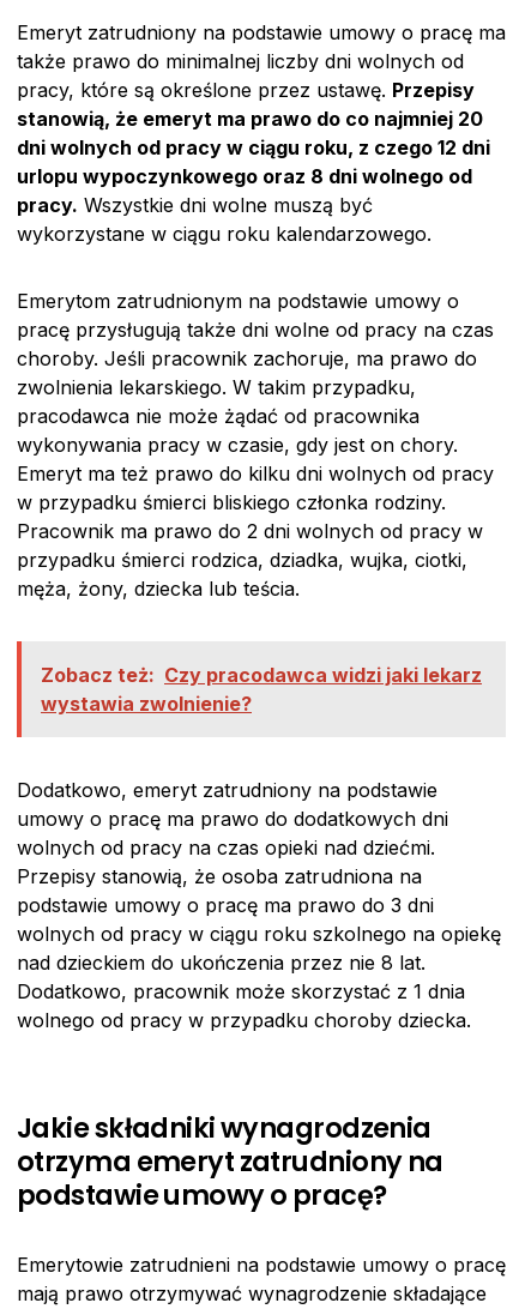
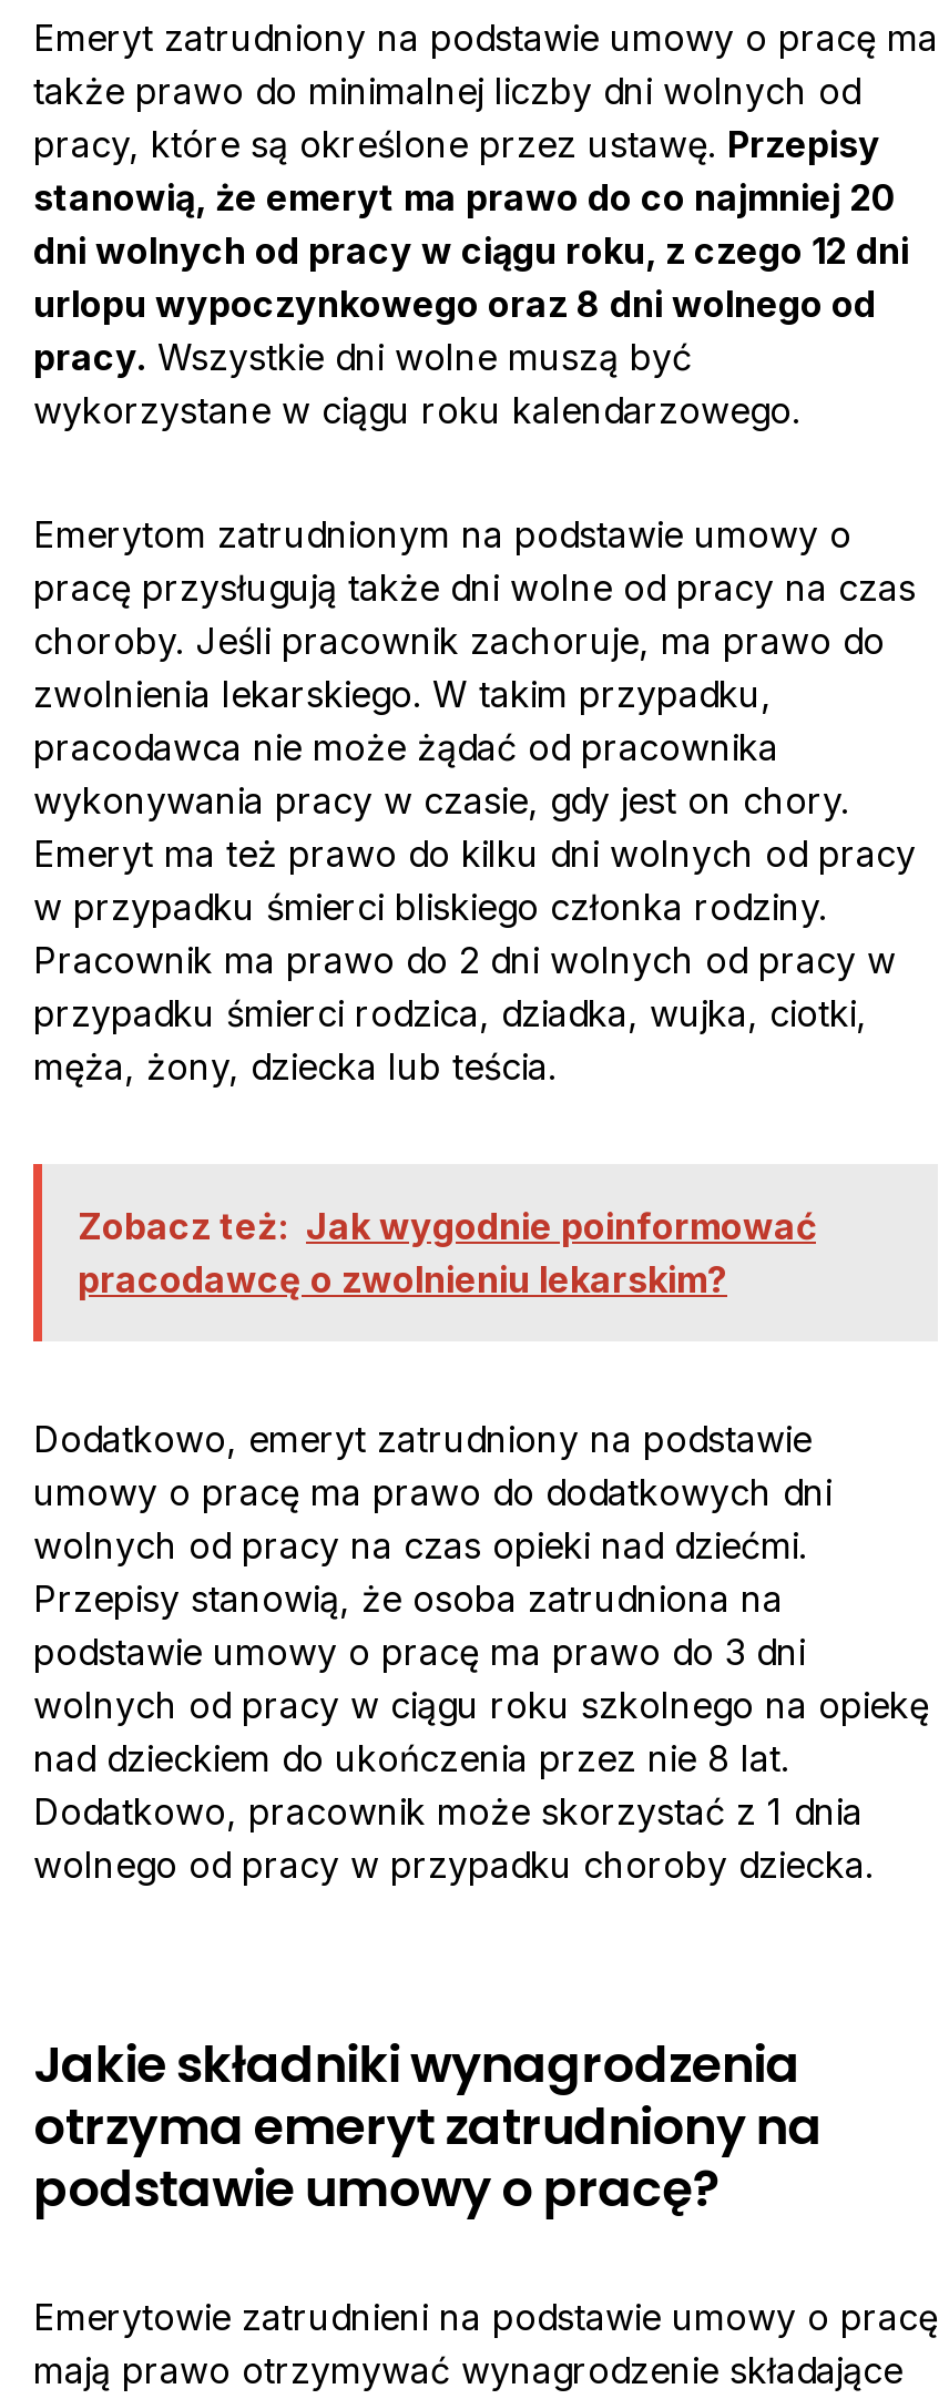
[41,663,482,716] Zobacz też: Czy pracodawca widzi jaki lekarz | wystawia zwolnienie? -> [78,1204,816,1302] Zobacz też: Jak wygodnie poinformować | pracodawcę o zwolnieniu lekarskim?

